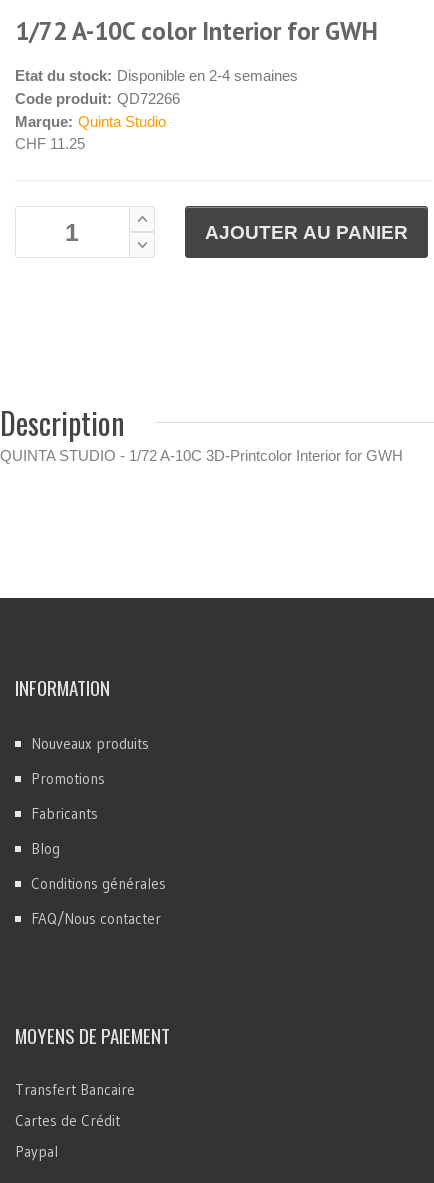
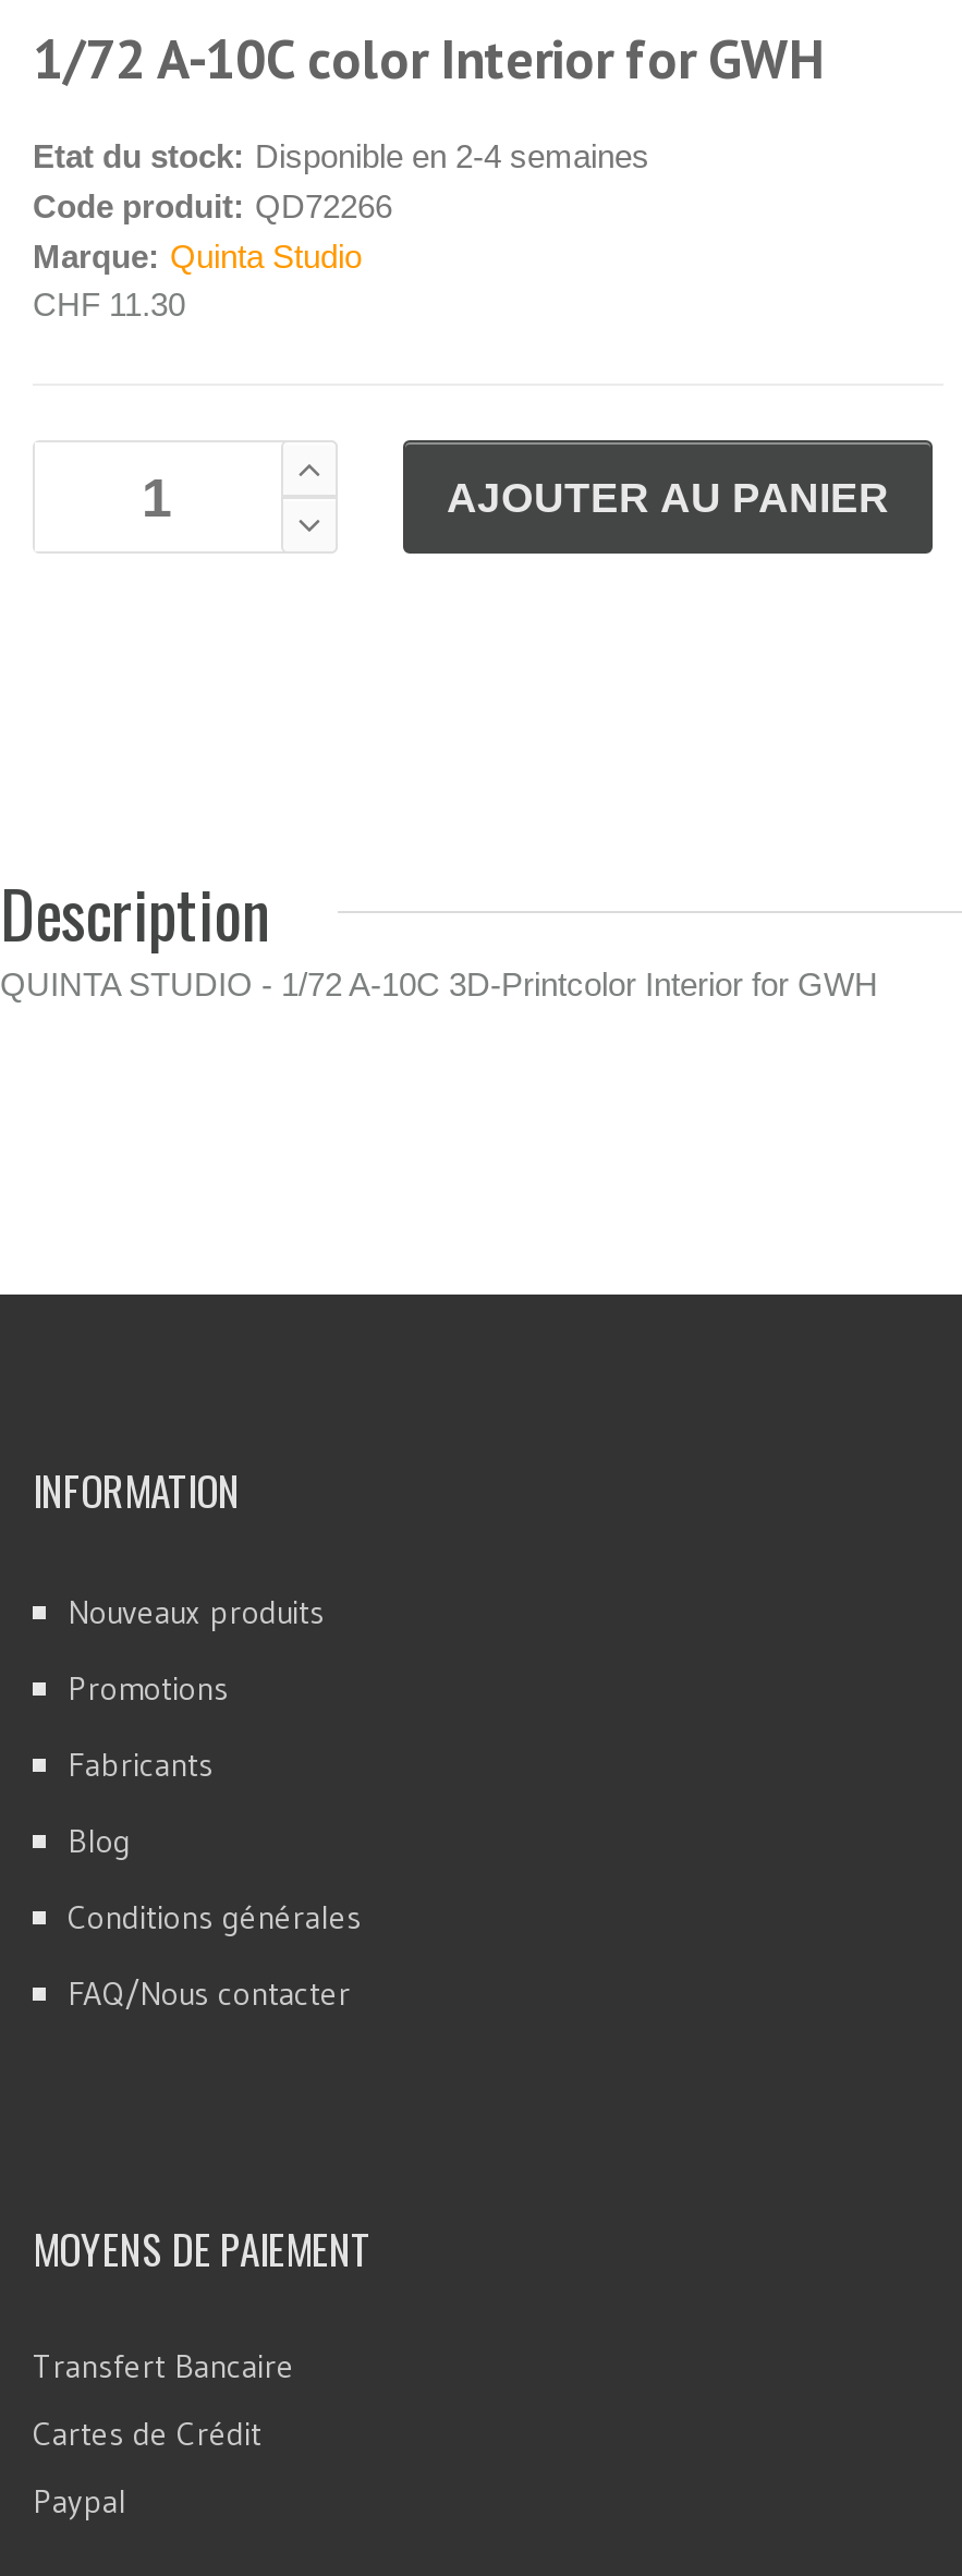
[15,135,85,152] CHF 11.25 -> [33,286,185,323] CHF 11.30

